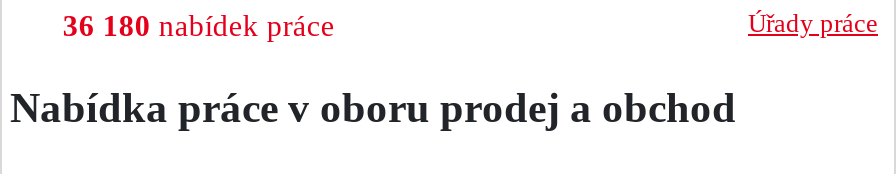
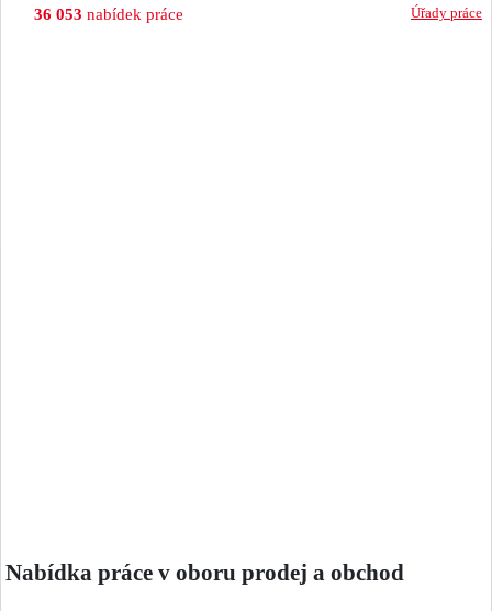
[63,8,335,42] 36 180 nabídek práce -> [34,4,184,23] 36 053 nabídek práce

